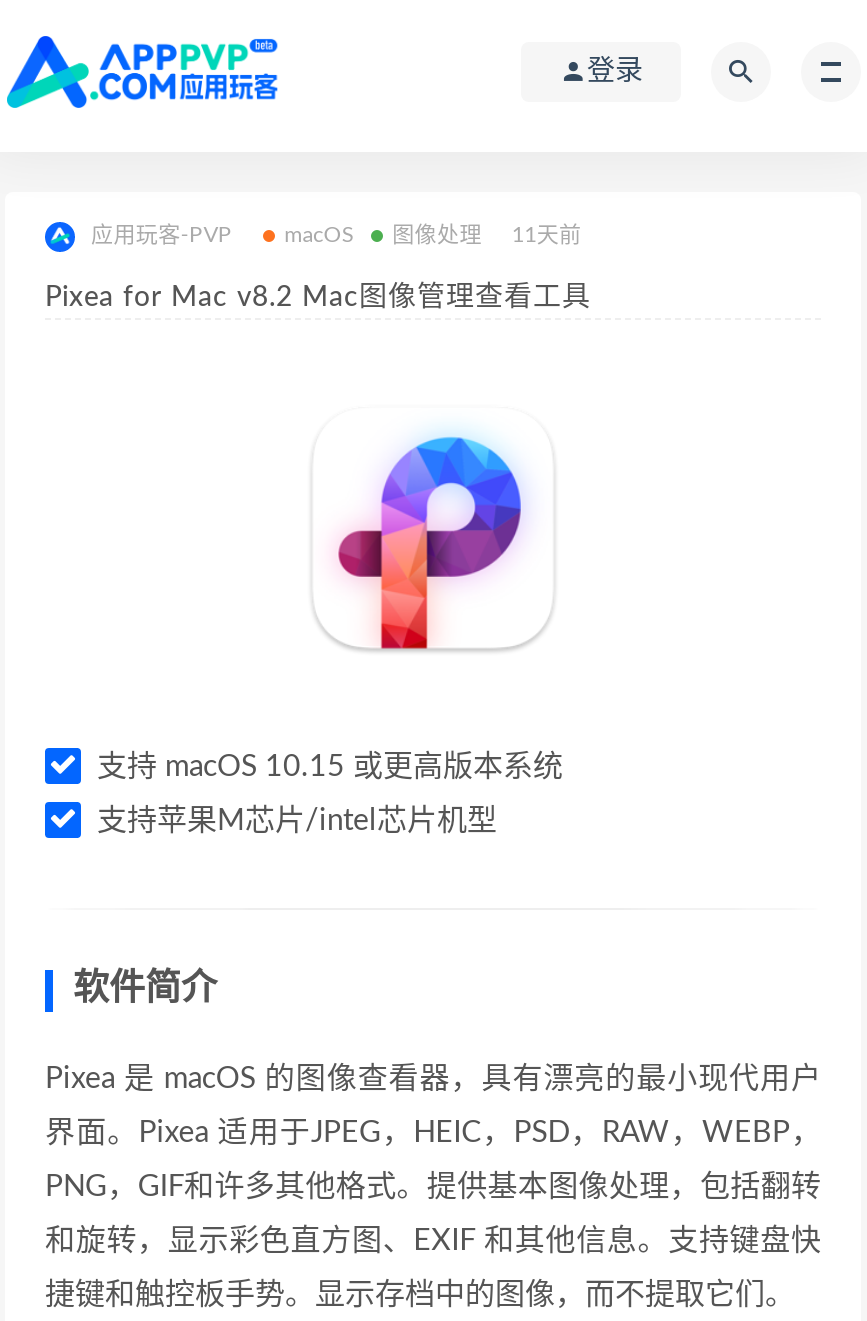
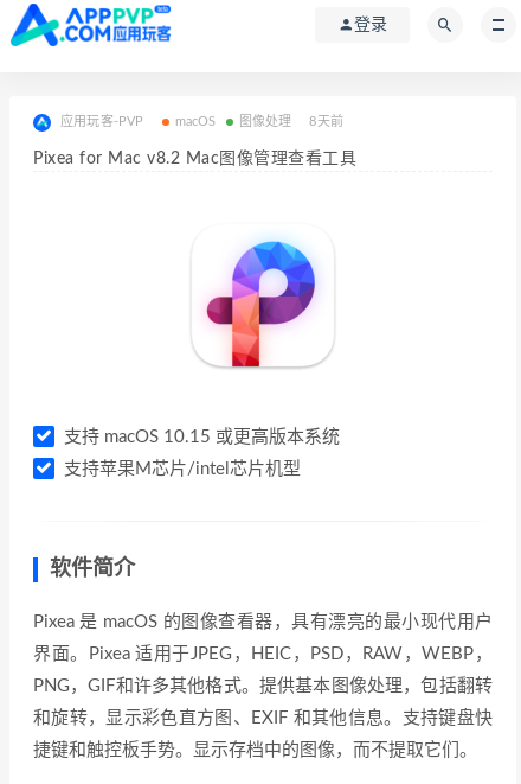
[284,224,581,246] macOS 图像处理 11天前 -> [175,115,343,128] macOS 图像处理 8天前

